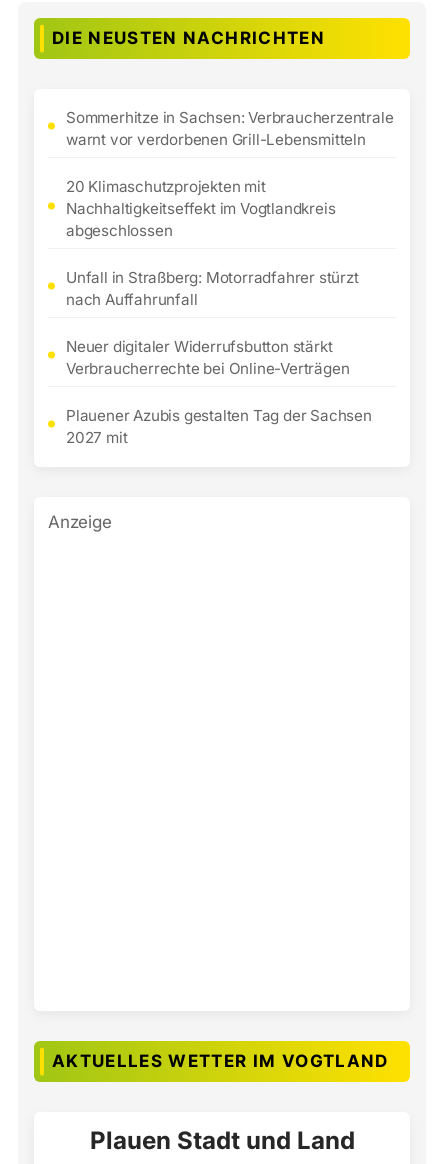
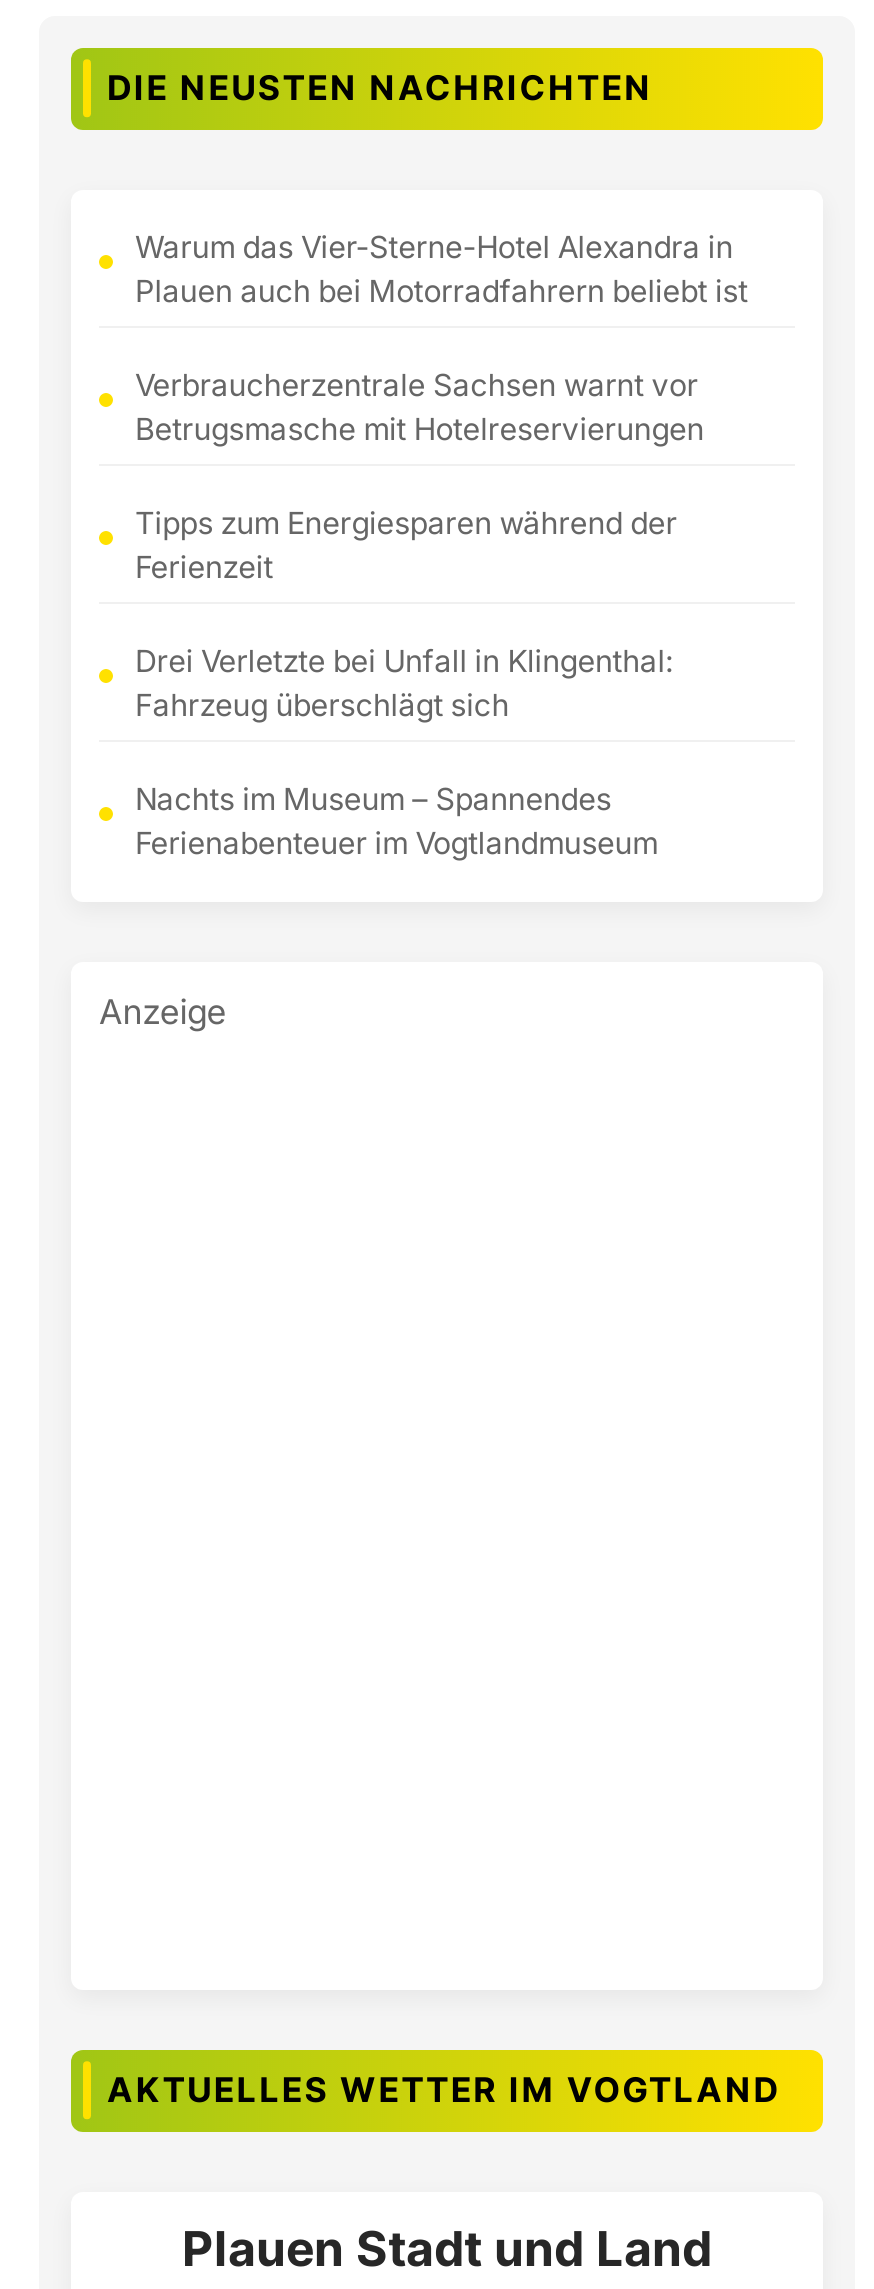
[66,108,393,149] Sommerhitze in Sachsen: Verbraucherzentrale | warnt vor verdorbenen Grill-Lebensmitteln -> [135,228,748,310] Warum das Vier-Sterne-Hotel Alexandra in | Plauen auch bei Motorradfahrern beliebt ist
[66,177,335,240] 20 Klimaschutzprojekten mit | Nachhaltigkeitseffekt im Vogtlandkreis | abgeschlossen -> [135,366,704,448] Verbraucherzentrale Sachsen warnt vor | Betrugsmasche mit Hotelreservierungen
[66,268,359,309] Unfall in Straßberg: Motorradfahrer stürzt | nach Auffahrunfall -> [135,504,677,586] Tipps zum Energiesparen während der | Ferienzeit
[66,337,349,378] Neuer digitaler Widerrufsbutton stärkt | Verbraucherrechte bei Online-Verträgen -> [135,642,673,724] Drei Verletzte bei Unfall in Klingenthal: | Fahrzeug überschlägt sich
[66,406,372,447] Plauener Azubis gestalten Tag der Sachsen | 2027 mit -> [135,780,658,862] Nachts im Museum – Spannendes | Ferienabenteuer im Vogtlandmuseum

